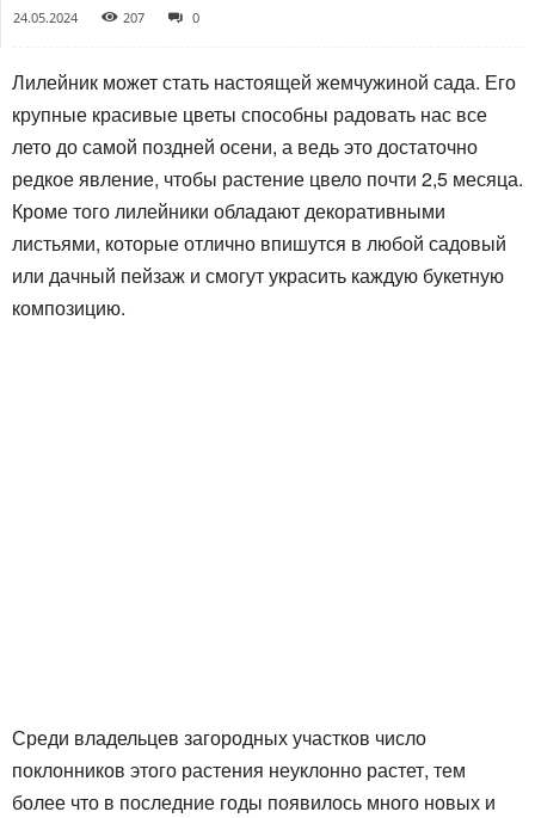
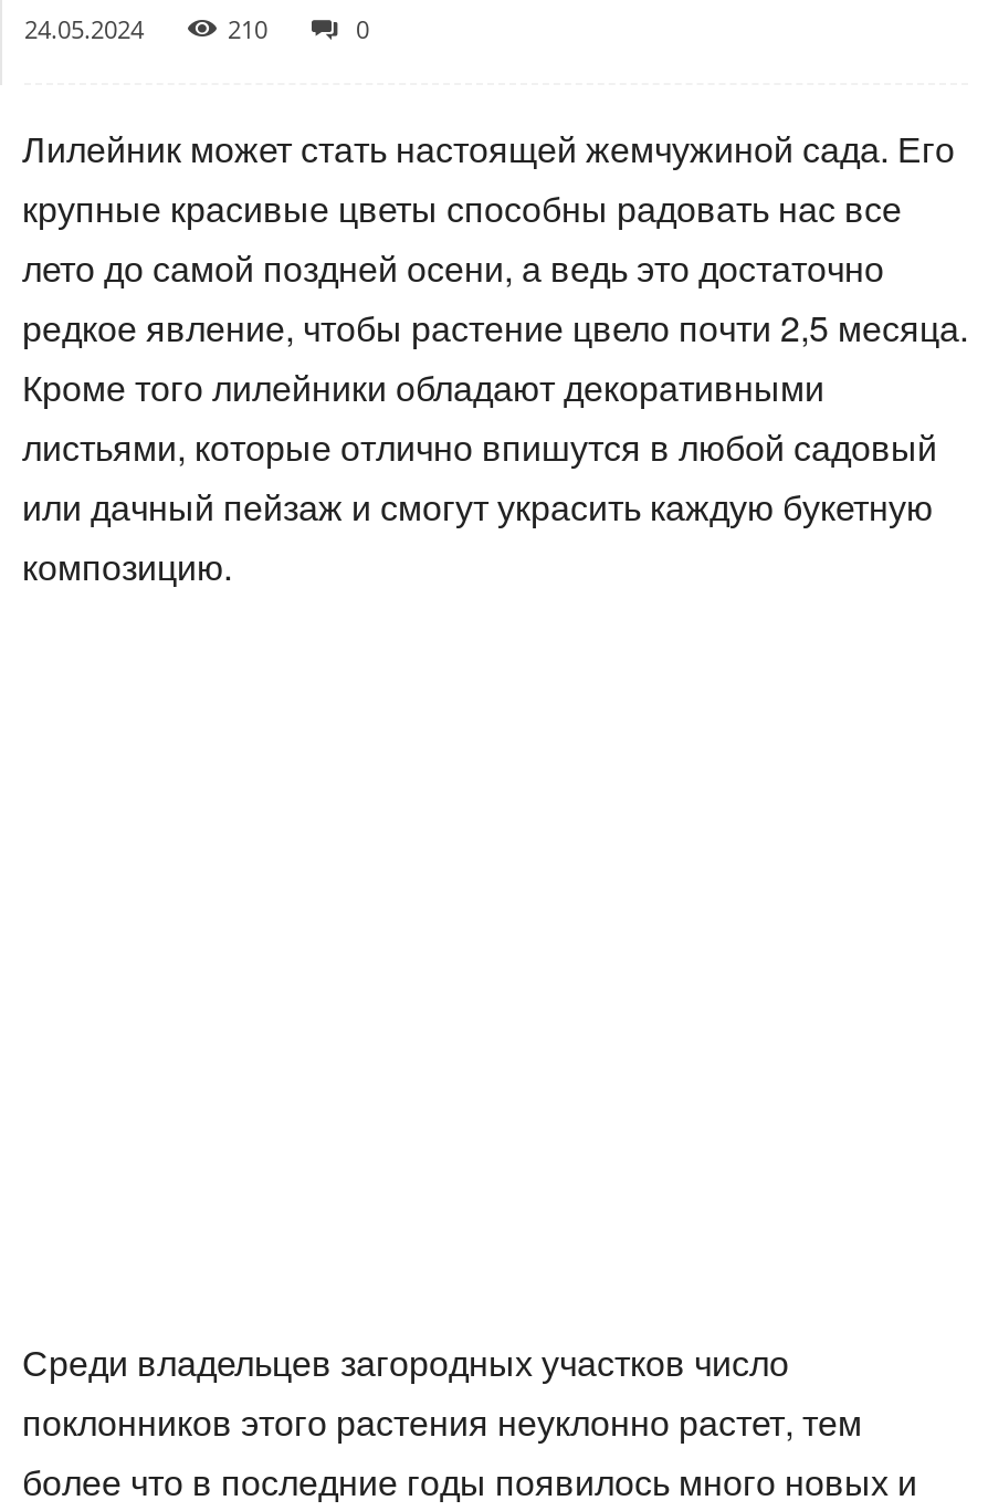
[123,9,144,27] 207 -> [228,13,267,46] 210

